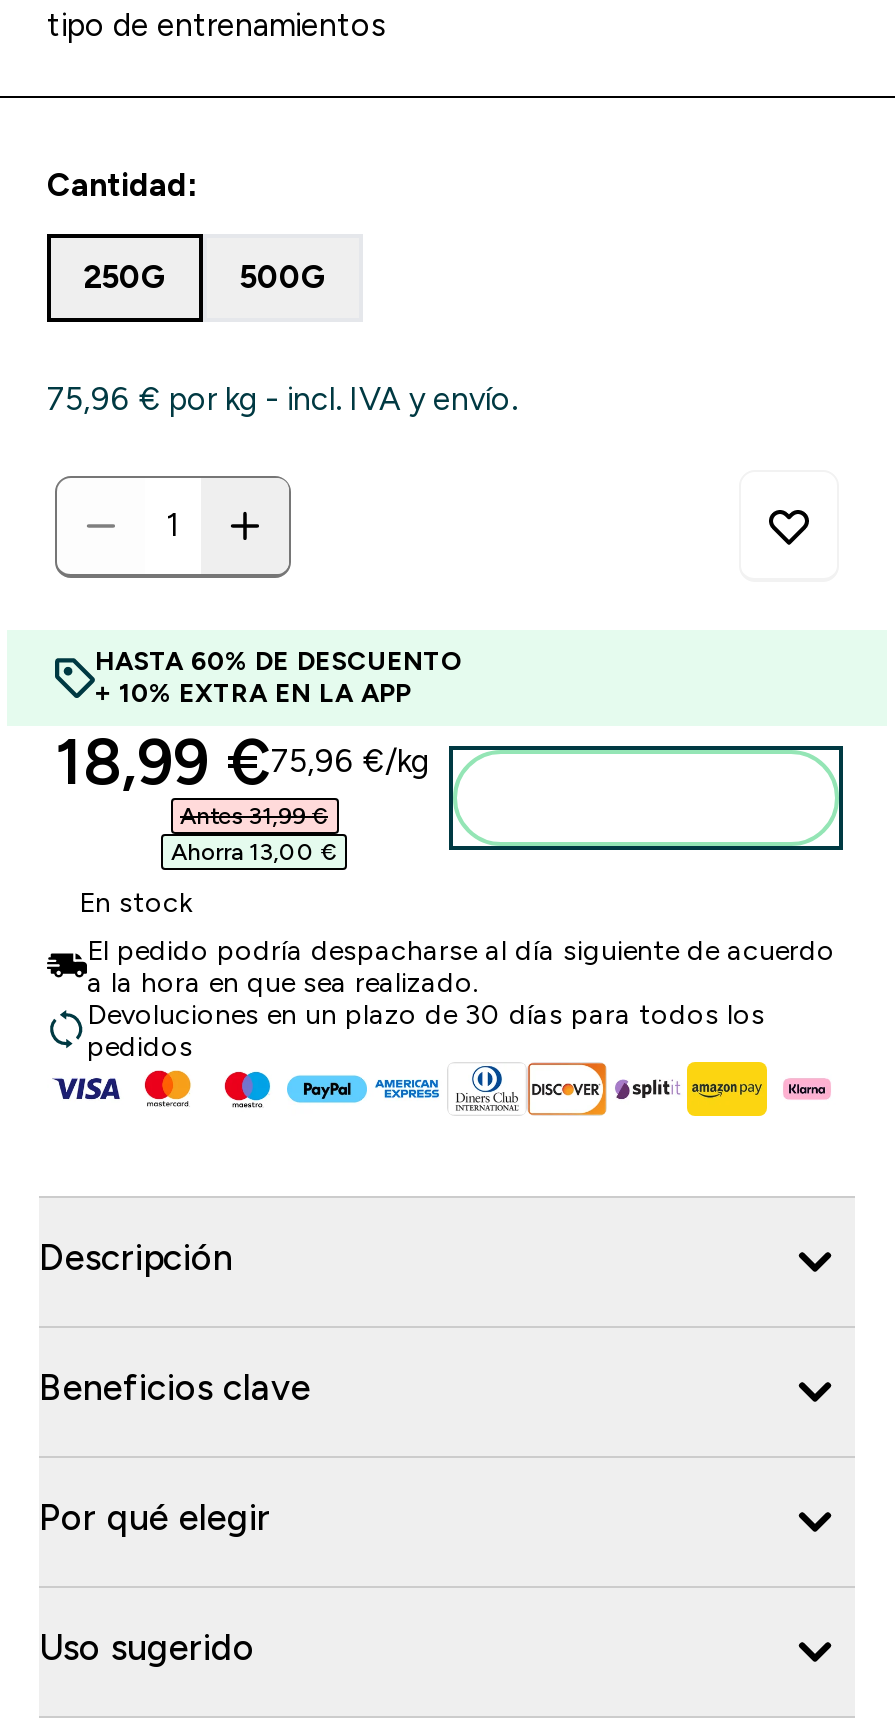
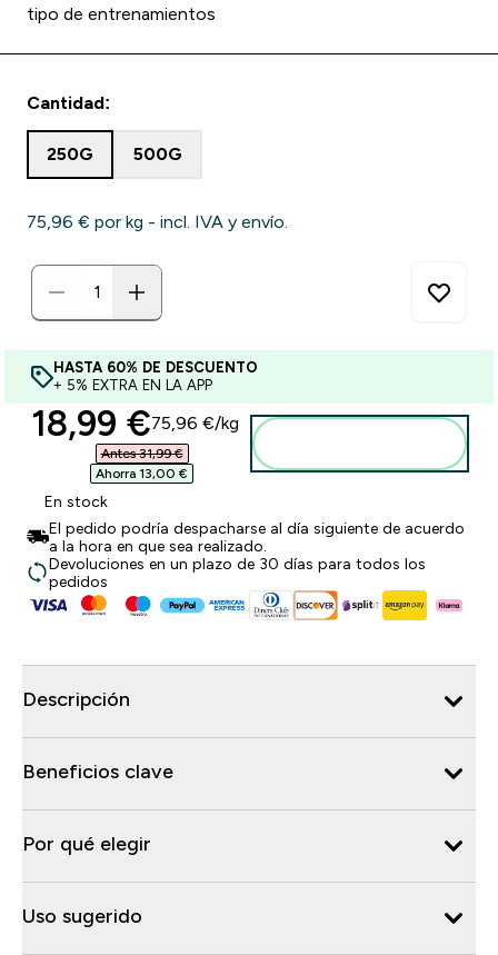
[95,678,411,708] + 10% EXTRA EN LA APP -> [53,377,212,394] + 5% EXTRA EN LA APP

